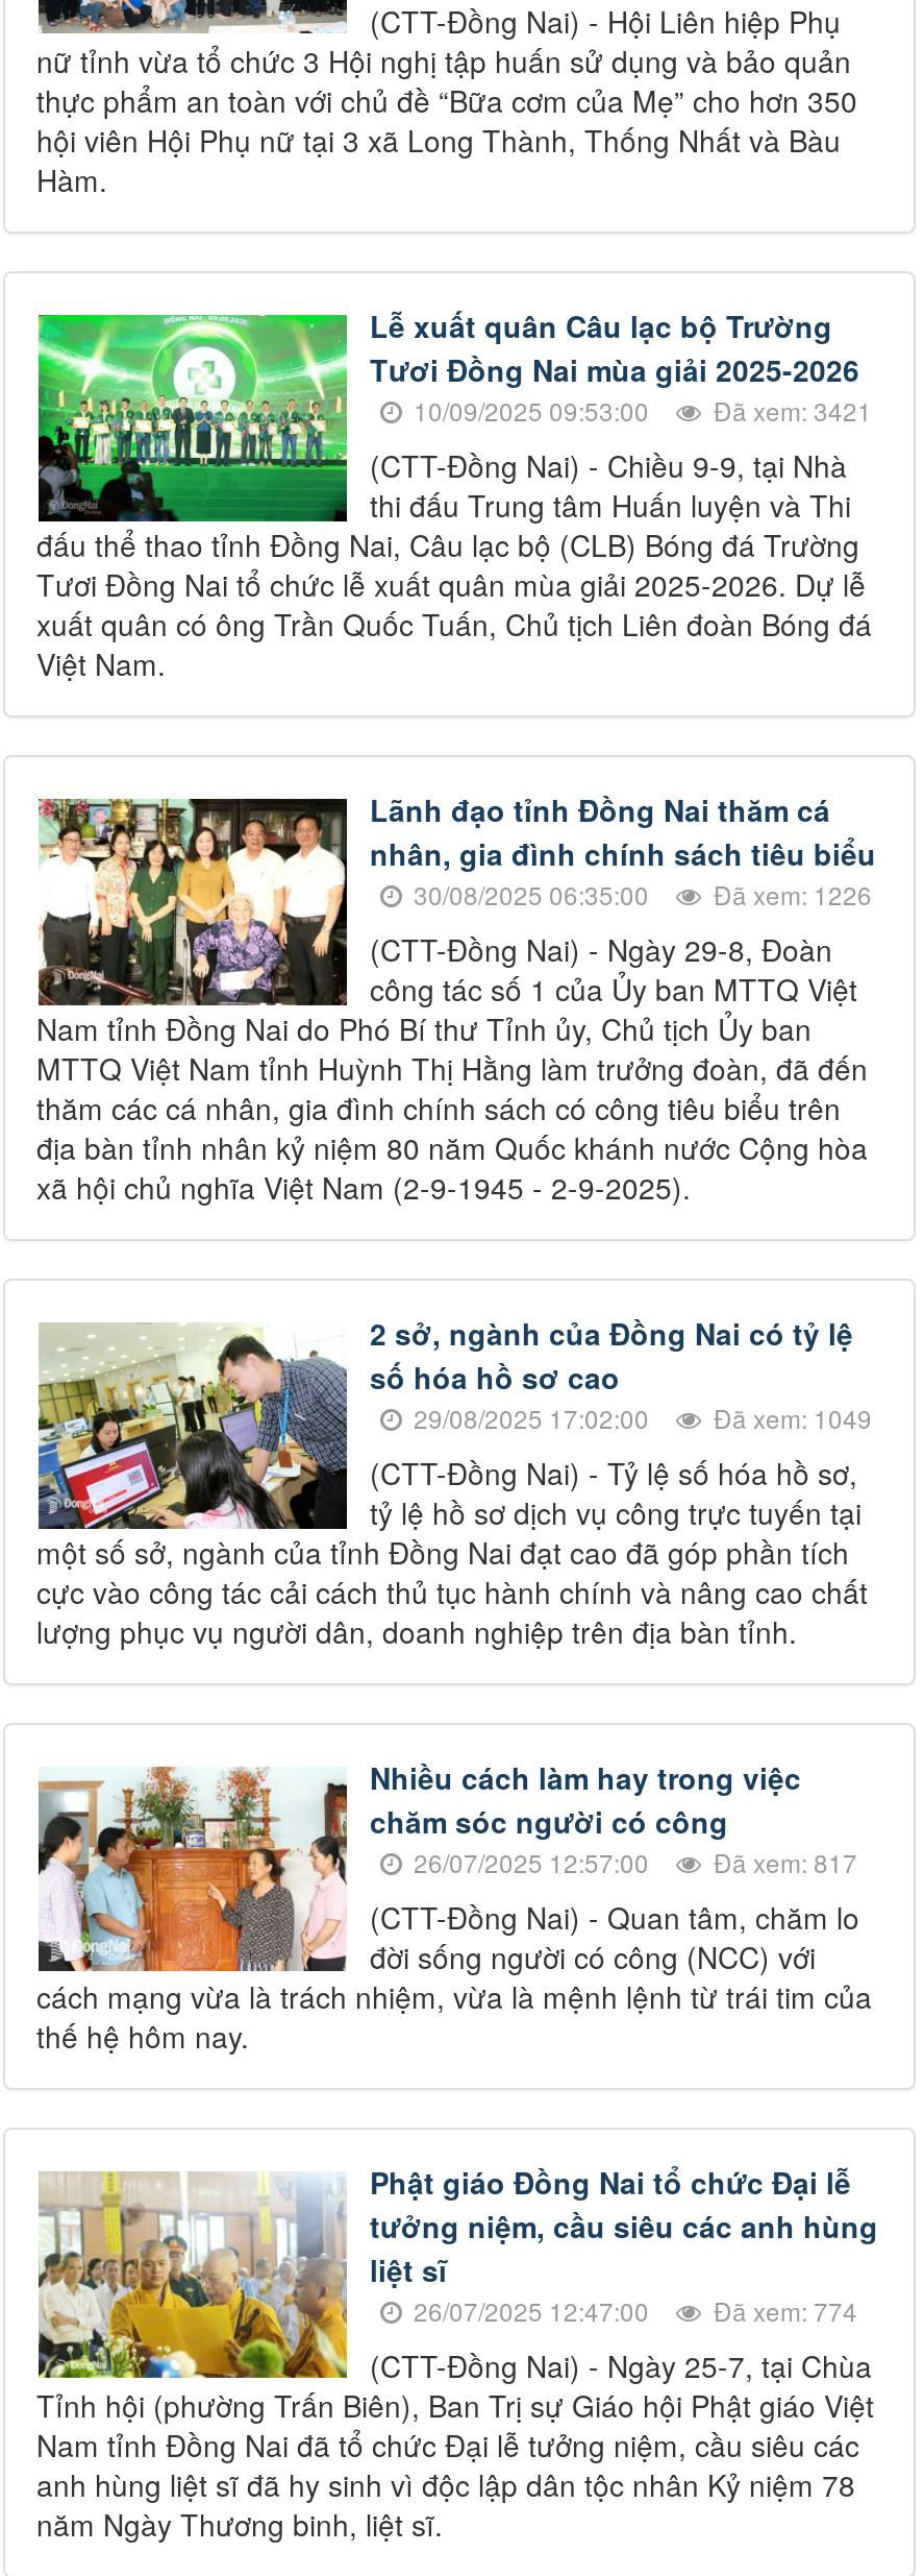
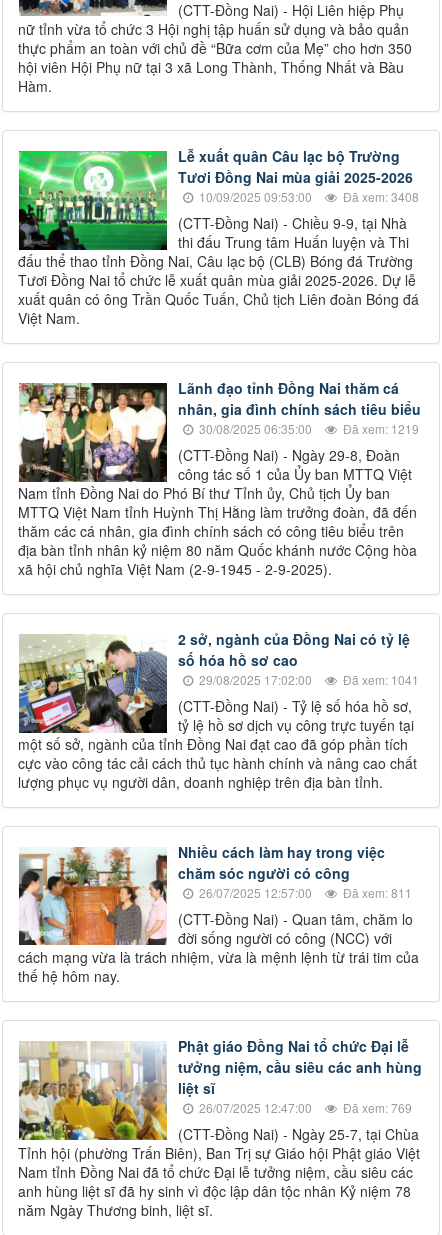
[407,393,872,428] 10/09/2025 09:53:00 Đã xem: 3421 -> [196,188,419,205] 10/09/2025 09:53:00 Đã xem: 3408
[407,877,872,912] 30/08/2025 06:35:00 Đã xem: 1226 -> [196,420,419,437] 30/08/2025 06:35:00 Đã xem: 1219
[407,1400,872,1436] 29/08/2025 17:02:00 Đã xem: 1049 -> [196,671,419,688] 29/08/2025 17:02:00 Đã xem: 1041
[407,1844,857,1880] 26/07/2025 12:57:00 Đã xem: 817 -> [196,884,412,901] 26/07/2025 12:57:00 Đã xem: 811
[407,2293,857,2328] 26/07/2025 12:47:00 Đã xem: 774 -> [196,1099,412,1116] 26/07/2025 12:47:00 Đã xem: 769

